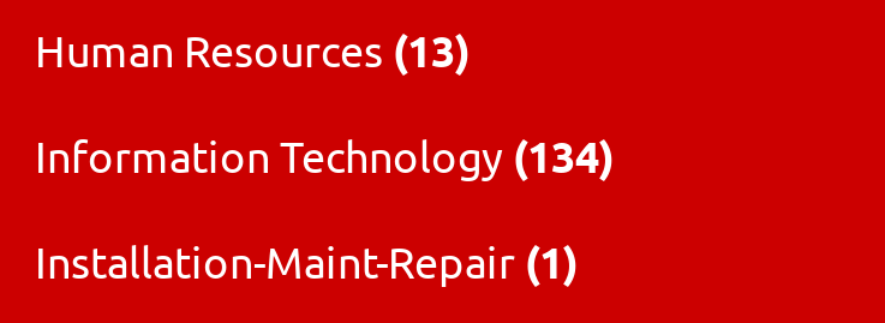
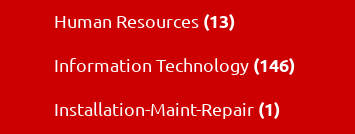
[35,127,614,183] Information Technology (134) -> [54,53,295,76] Information Technology (146)

